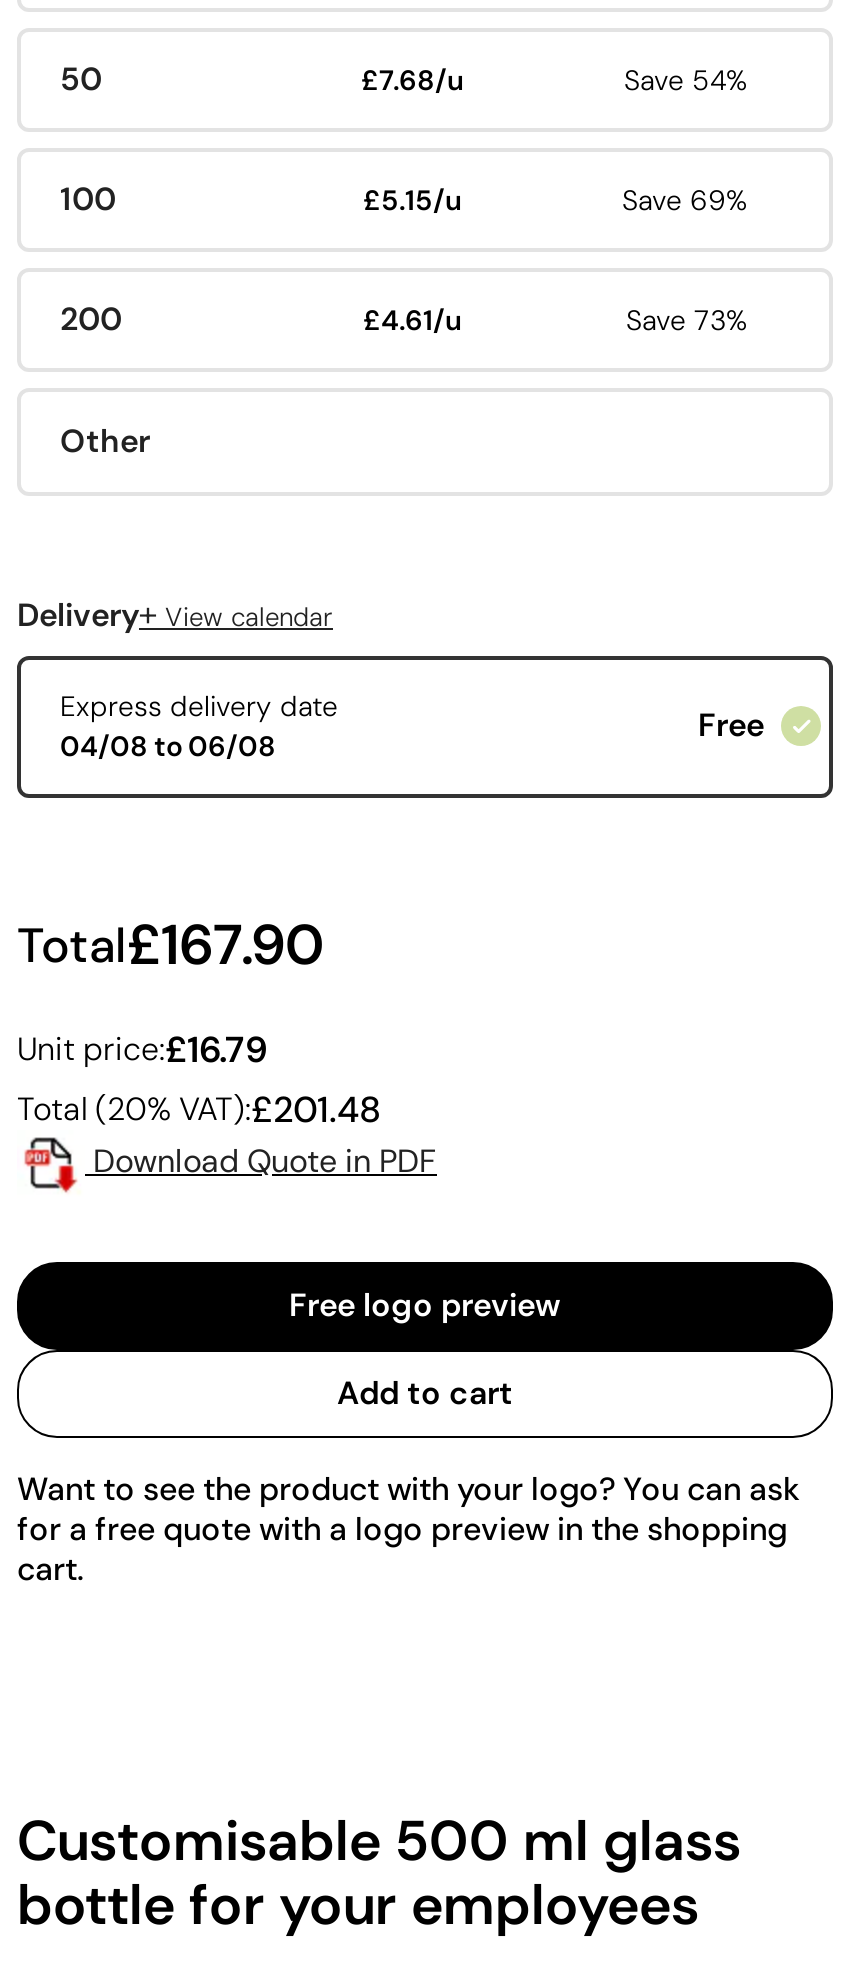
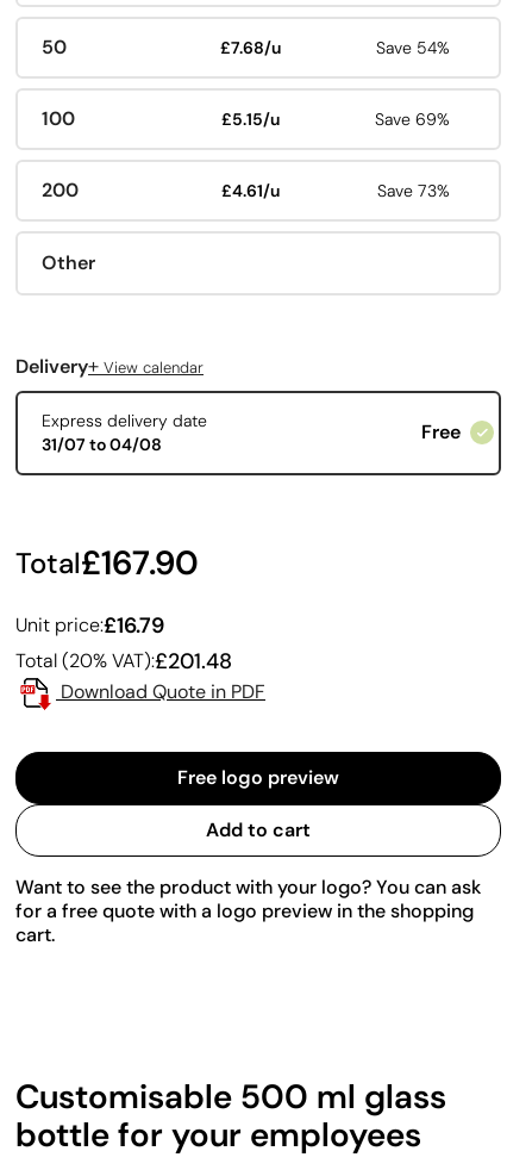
[60,728,276,764] 04/08 to 06/08 -> [41,434,161,455] 31/07 to 04/08

